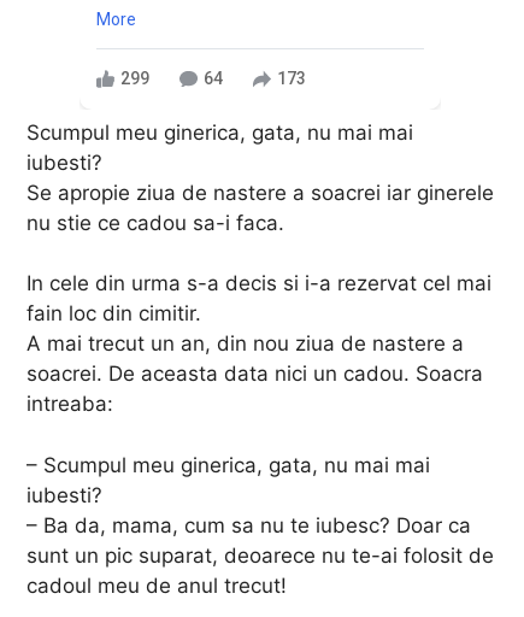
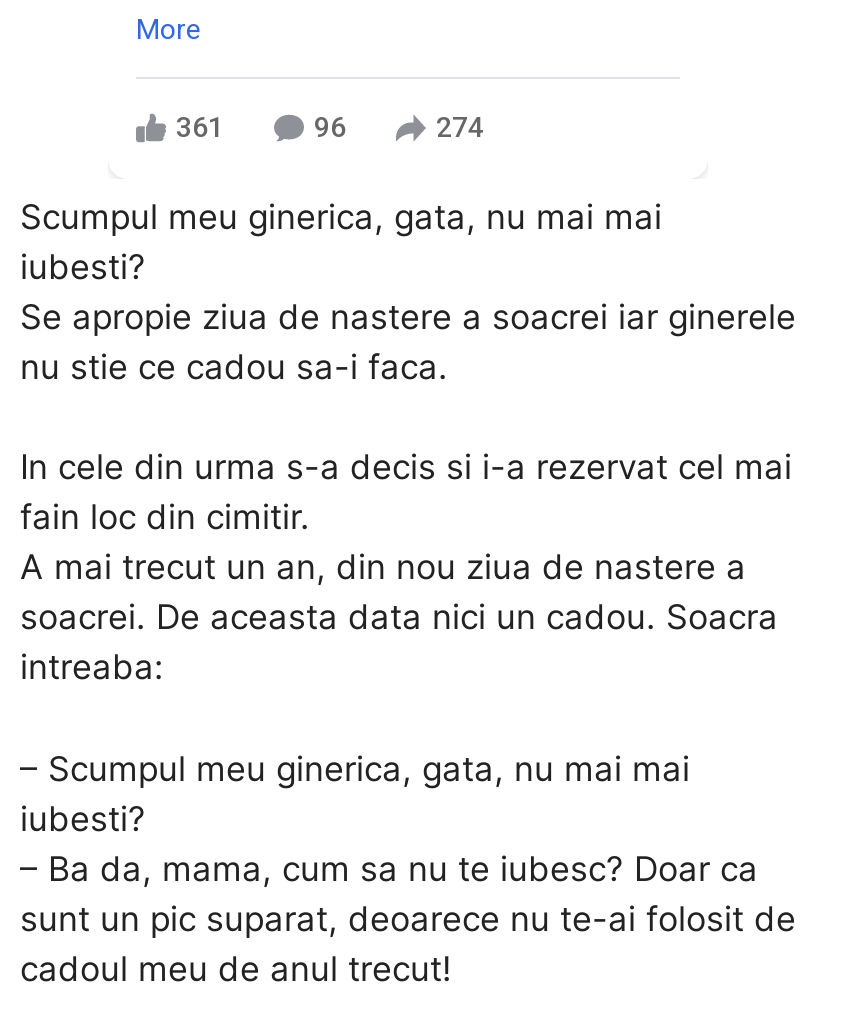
[120,69,149,88] 299 -> [176,112,224,144] 361
[204,69,223,88] 64 -> [314,112,346,144] 96
[277,69,306,88] 173 -> [436,112,484,144] 274

